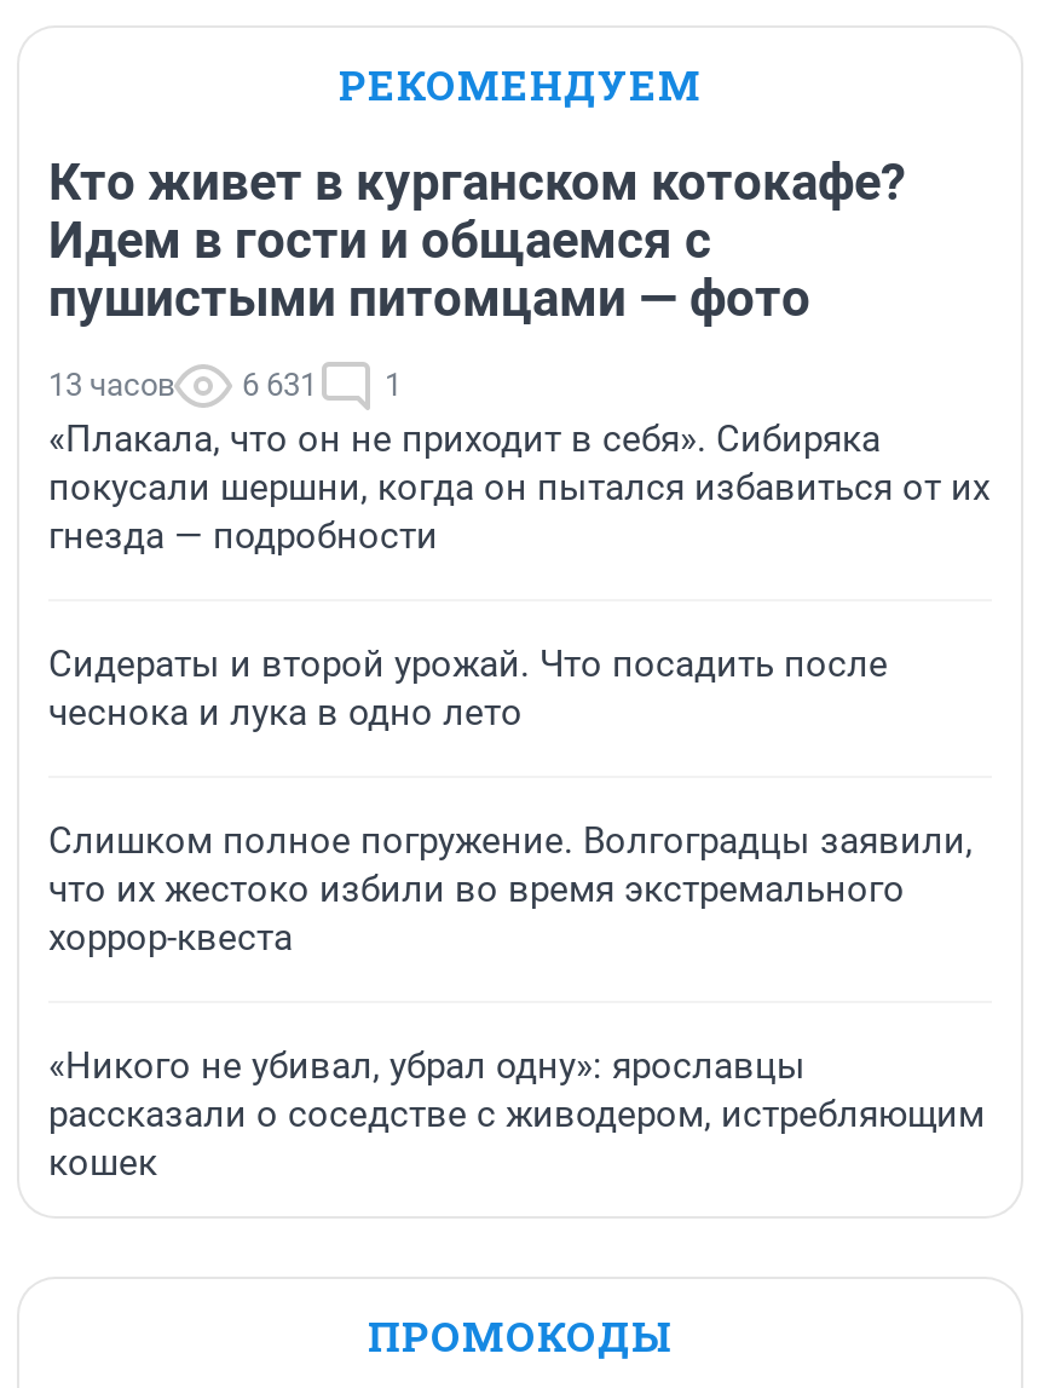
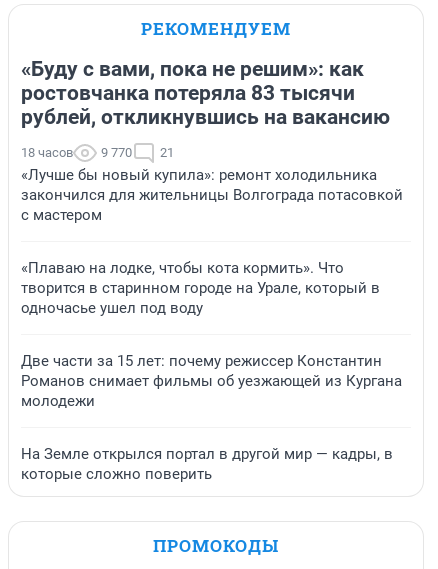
[48,153,905,327] Кто живет в курганском котокафе? | Идем в гости и общаемся с | пушистыми питомцами — фото -> [21,57,390,129] «Буду с вами, пока не решим»: как | ростовчанка потеряла 83 тысячи | рублей, откликнувшись на вакансию
[48,366,989,557] 13 часов | 6 631 | 1 | «Плакала, что он не приходит в себя». Сибиряка | покусали шершни, когда он пытался избавиться от их | гнезда — подробности -> [21,145,403,224] 18 часов | 9 770 | 21 | «Лучше бы новый купила»: ремонт холодильника | закончился для жительницы Волгограда потасовкой | с мастером
[48,642,888,734] Сидераты и второй урожай. Что посадить после | чеснока и лука в одно лето -> [21,259,380,317] «Плаваю на лодке, чтобы кота кормить». Что | творится в старинном городе на Урале, который в | одночасье ушел под воду
[48,819,973,959] Слишком полное погружение. Волгоградцы заявили, | что их жестоко избили во время экстремального | хоррор-квеста -> [21,352,402,410] Две части за 15 лет: почему режиссер Константин | Романов снимает фильмы об уезжающей из Кургана | молодежи
[48,1044,985,1184] «Никого не убивал, убрал одну»: ярославцы | рассказали о соседстве с живодером, истребляющим | кошек -> [21,445,393,483] На Земле открылся портал в другой мир — кадры, в | которые сложно поверить

